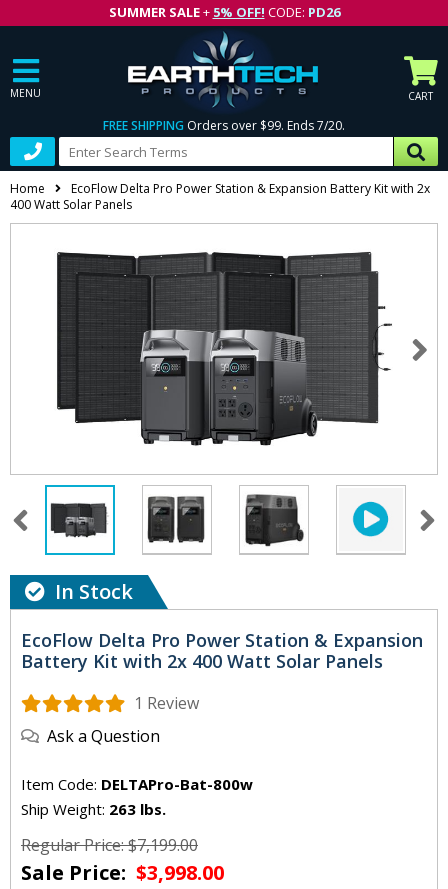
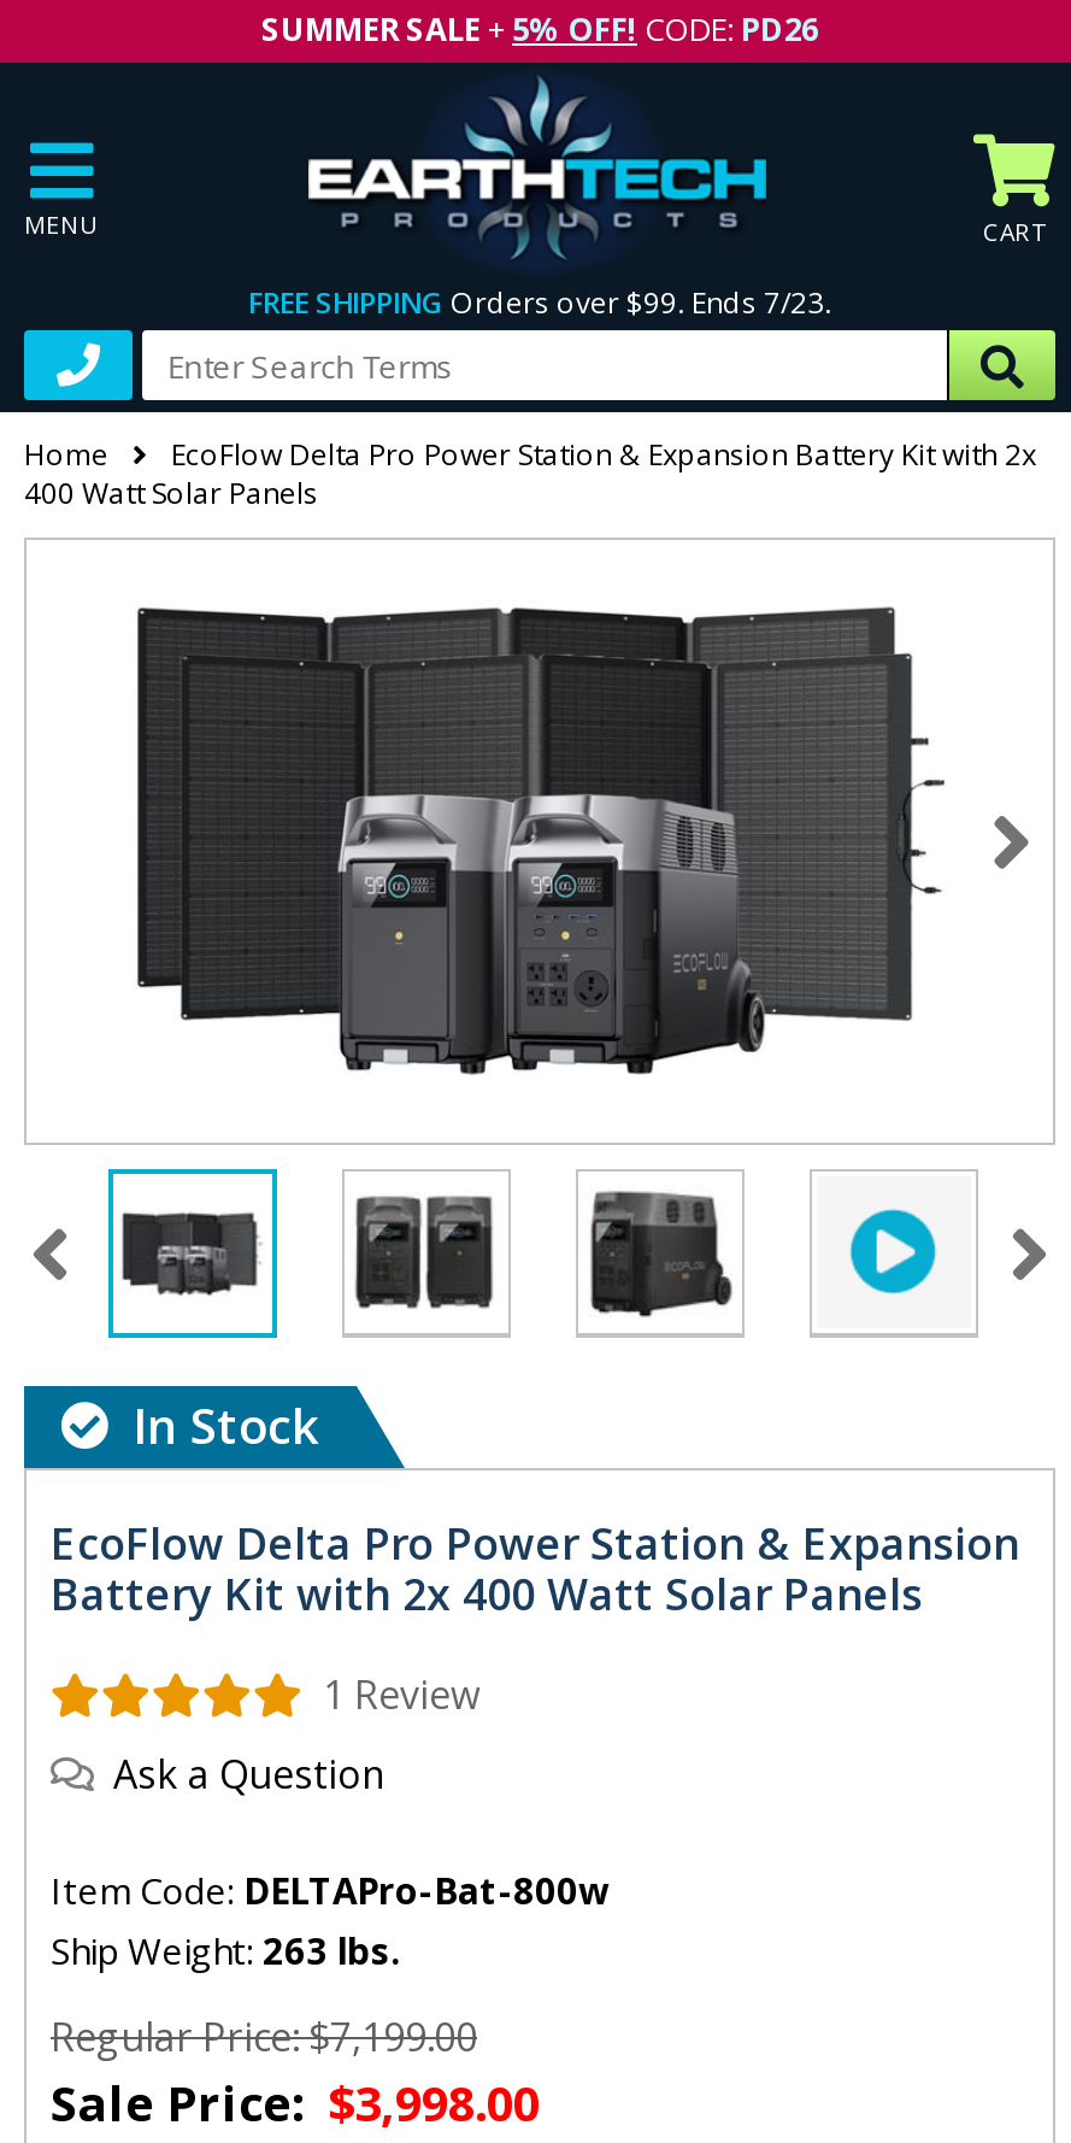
[103,117,345,134] FREE SHIPPING Orders over $99. Ends 7/20. -> [248,282,831,323] FREE SHIPPING Orders over $99. Ends 7/23.

